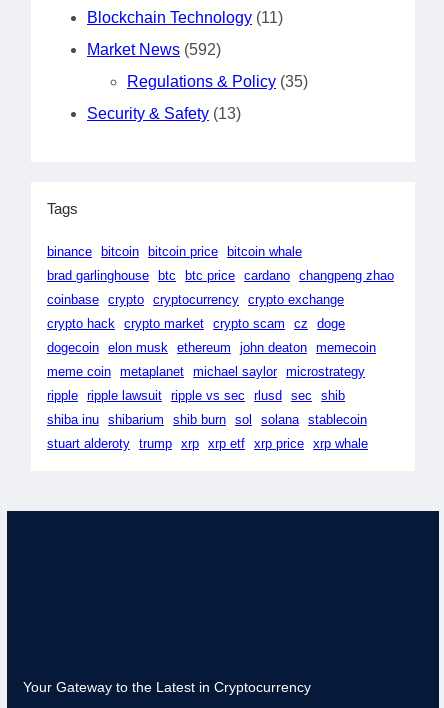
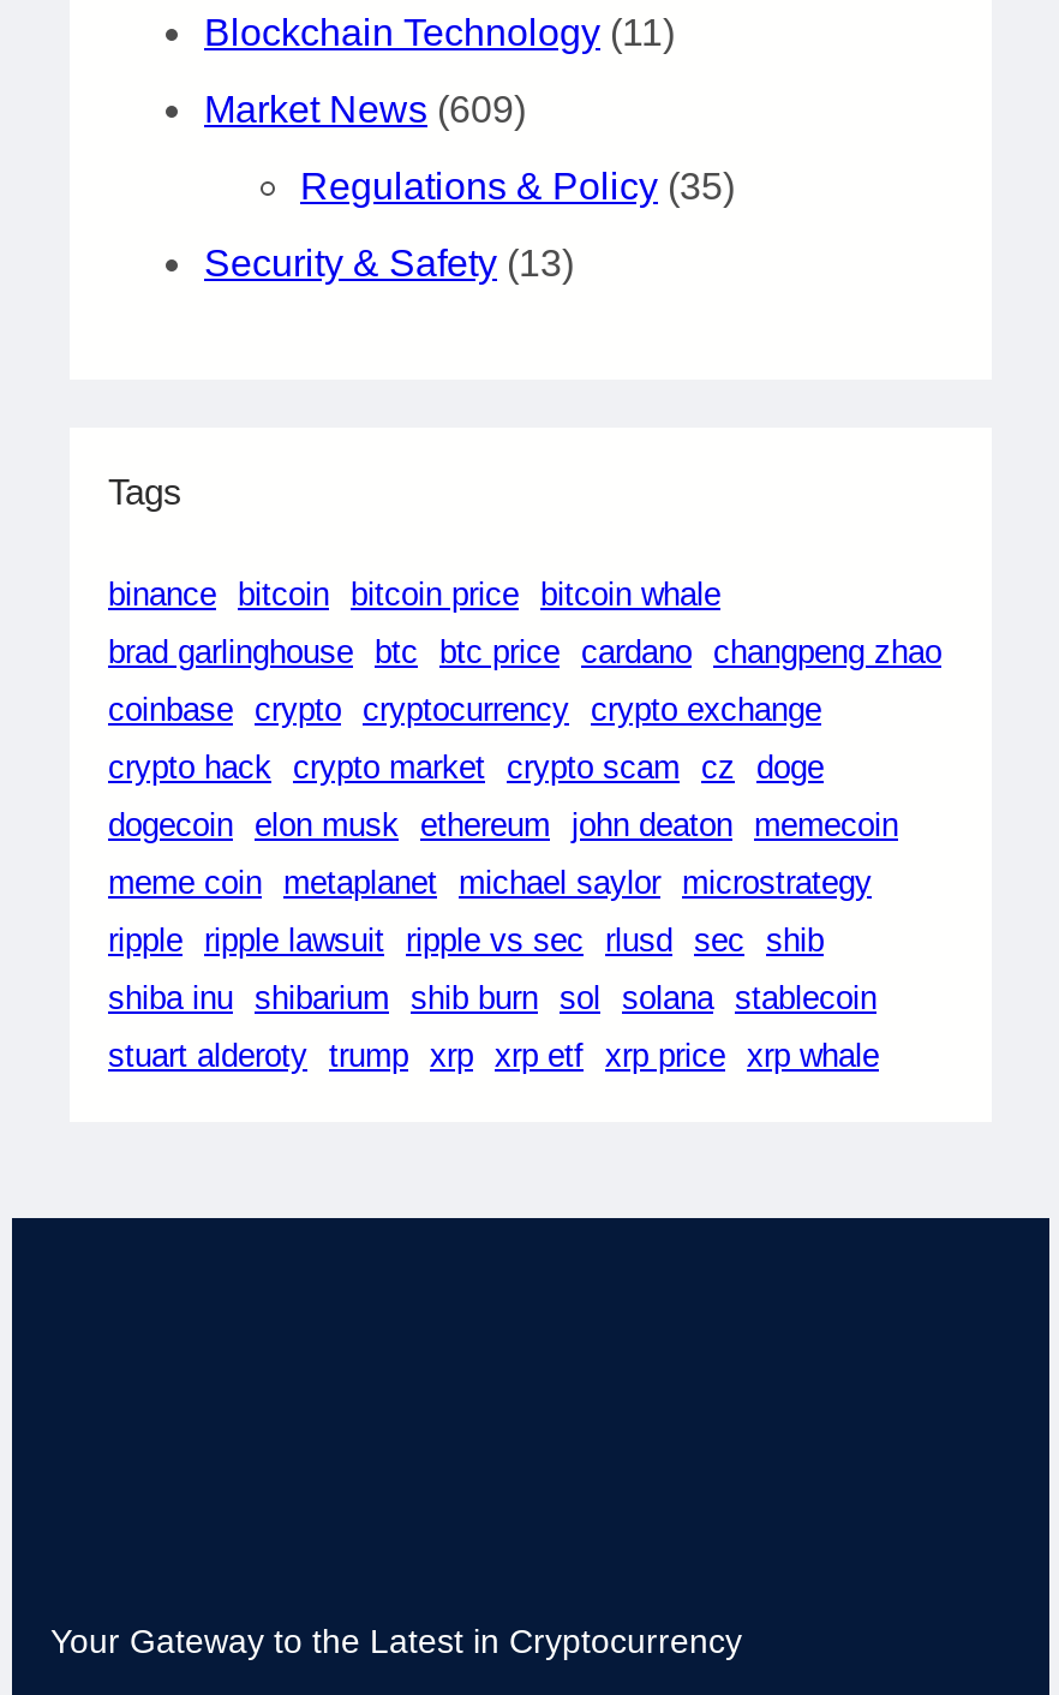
[87,41,221,58] Market News (592) -> [204,88,526,129] Market News (609)

